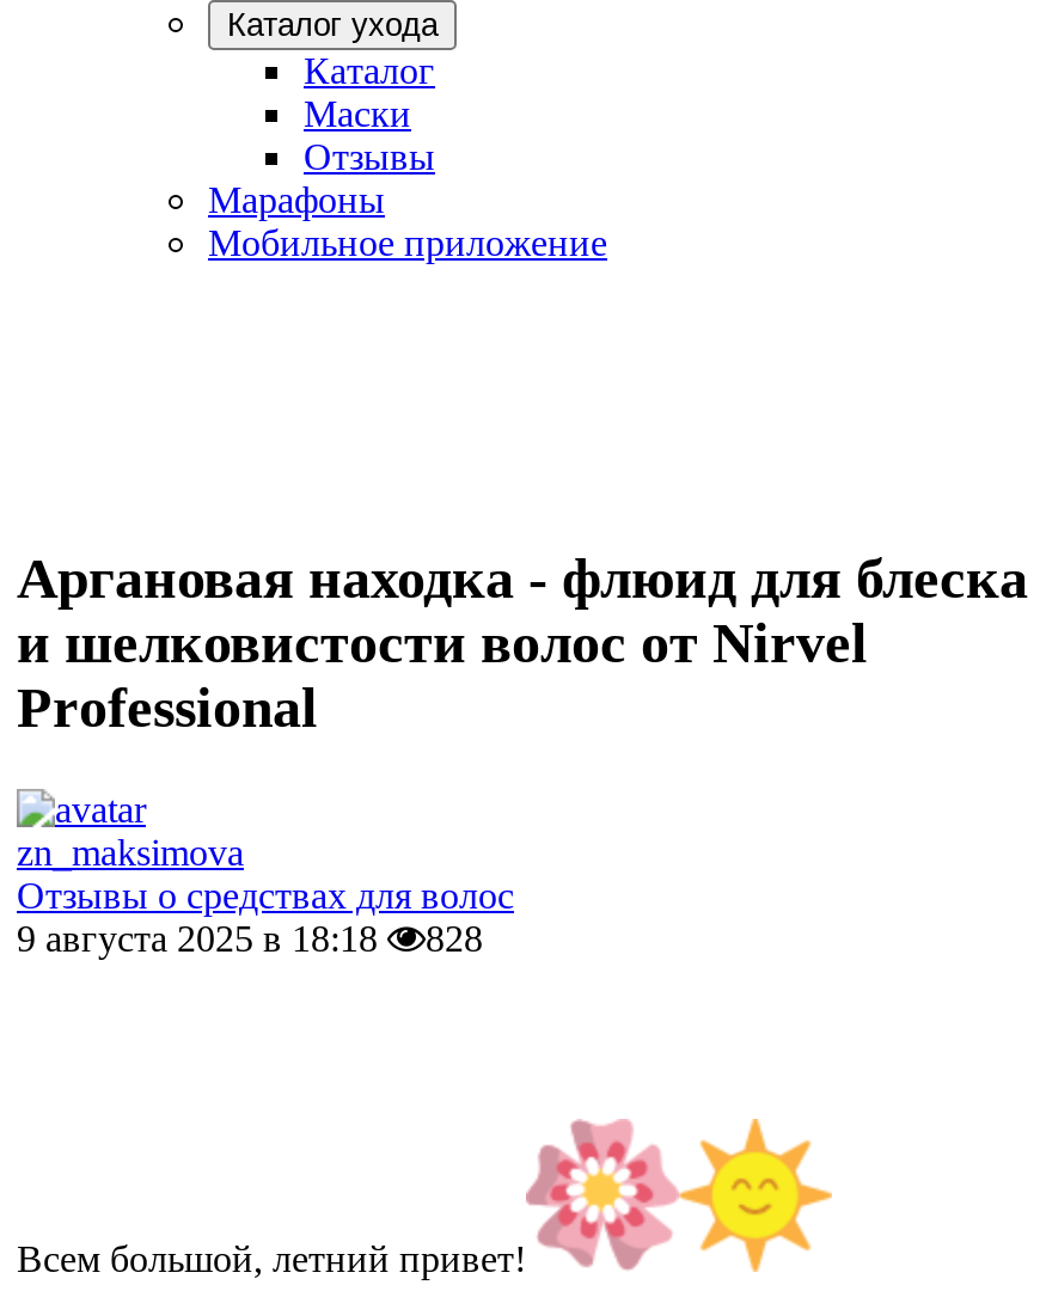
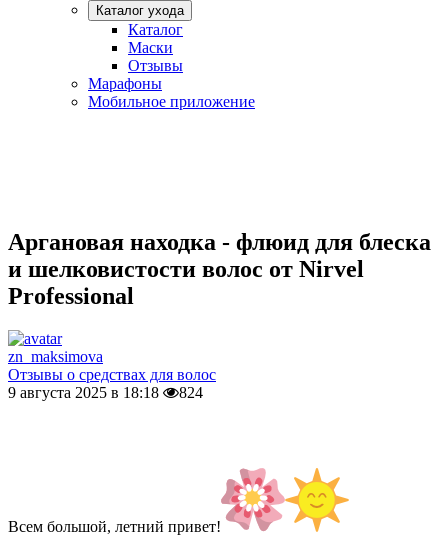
[17,918,483,958] 9 августа 2025 в 18:18 828 -> [8,384,203,401] 9 августа 2025 в 18:18 824

